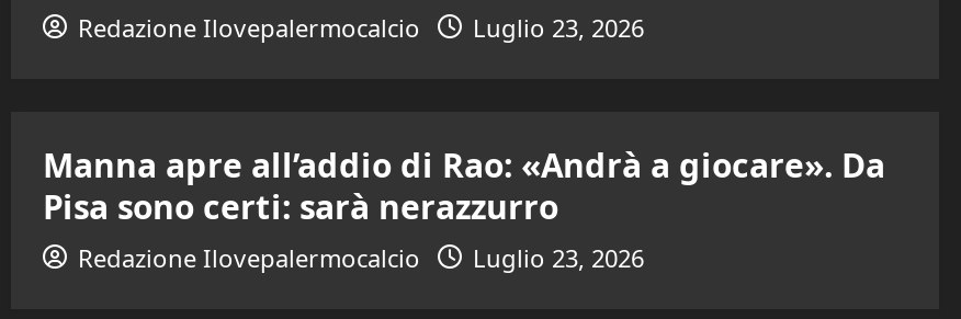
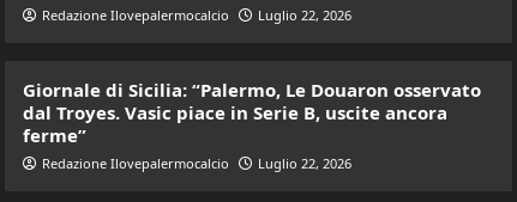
[78,10,644,43] Redazione Ilovepalermocalcio Luglio 23, 2026 -> [41,5,351,23] Redazione Ilovepalermocalcio Luglio 22, 2026
[43,141,885,227] Manna apre all’addio di Rao: «Andrà a giocare». Da | Pisa sono certi: sarà nerazzurro -> [22,77,480,146] Giornale di Sicilia: “Palermo, Le Douaron osservato | dal Troyes. Vasic piace in Serie B, uscite ancora | ferme”
[78,240,644,273] Redazione Ilovepalermocalcio Luglio 23, 2026 -> [41,154,351,172] Redazione Ilovepalermocalcio Luglio 22, 2026

